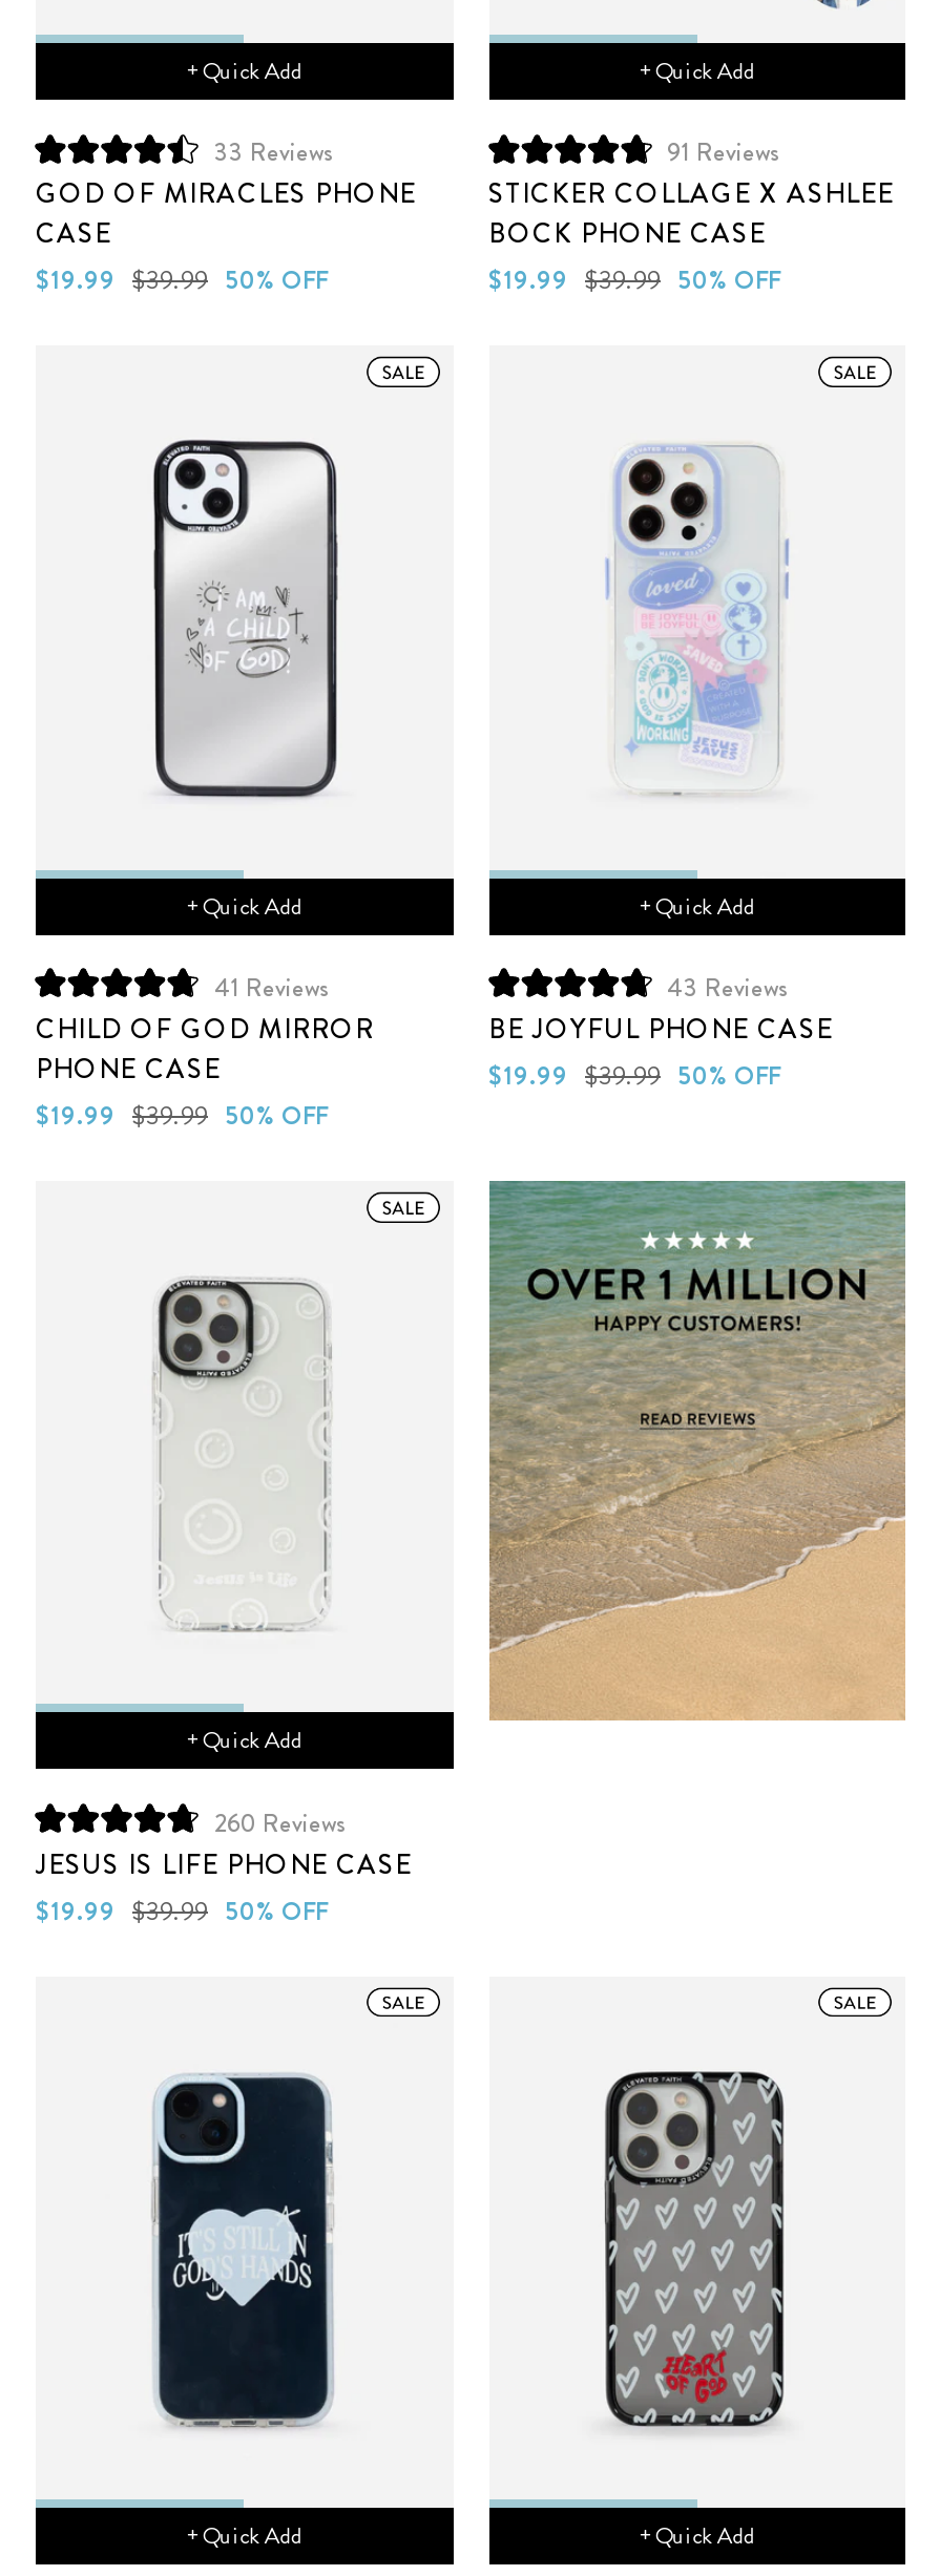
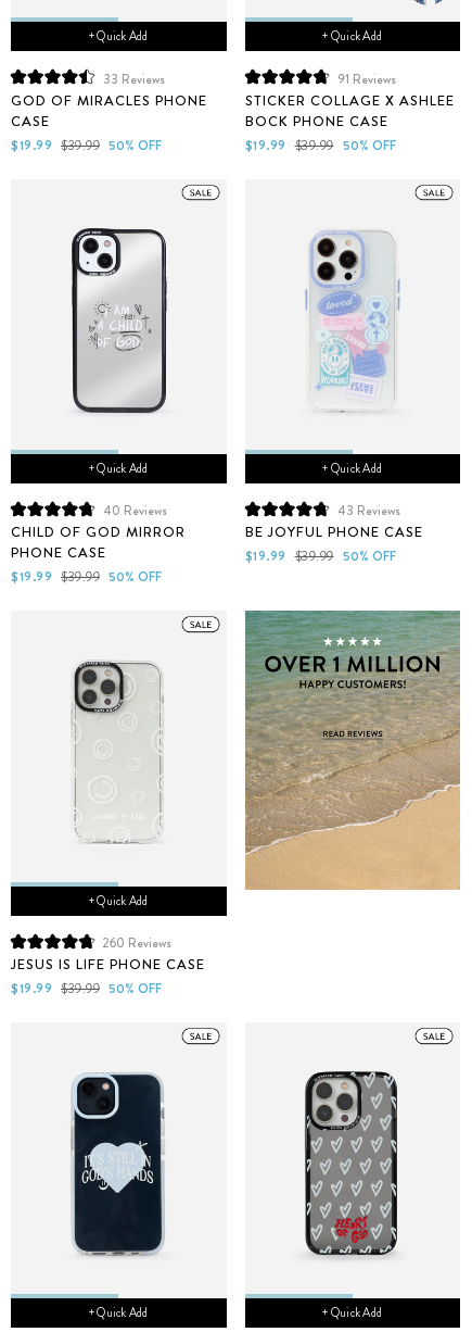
[214,969,330,1006] 41 Reviews -> [103,501,167,521] 40 Reviews

